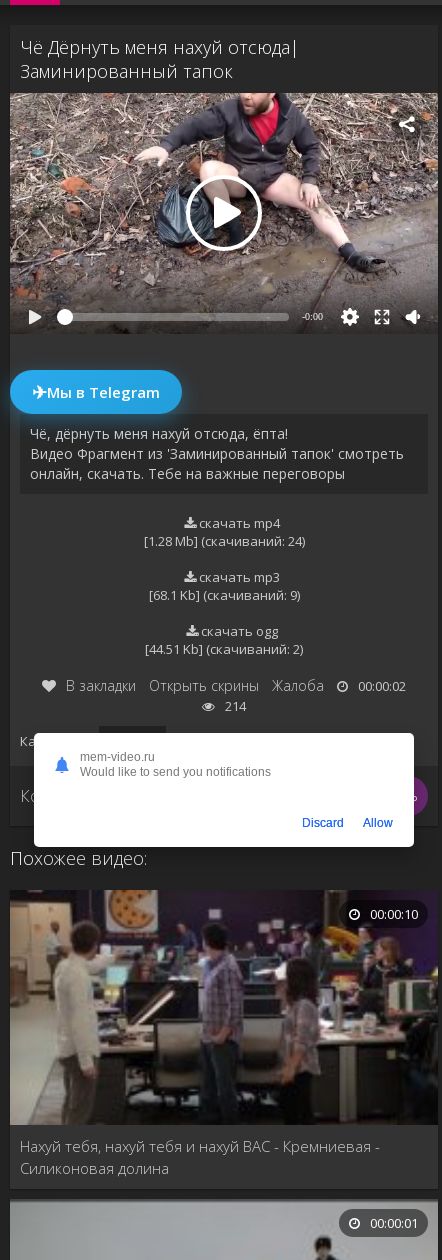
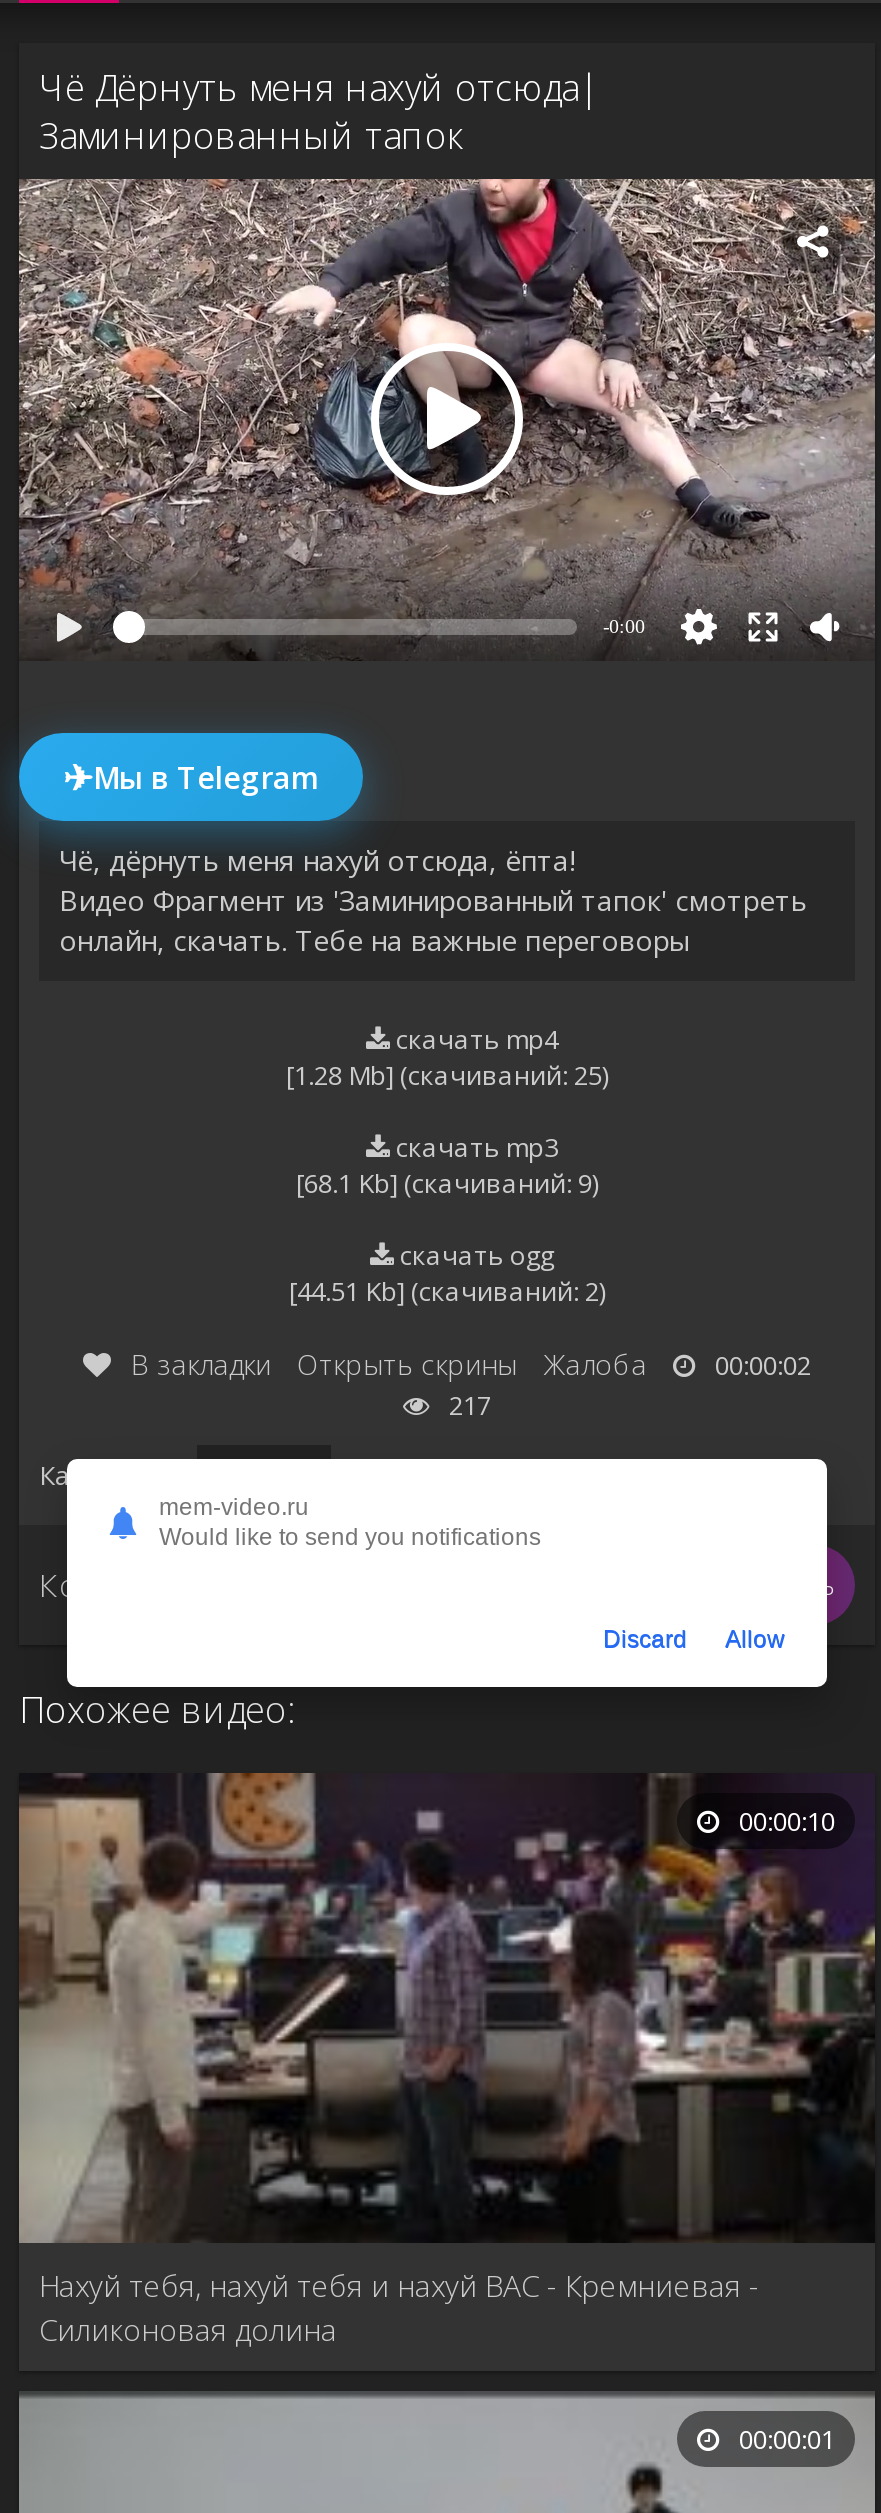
[143,532,304,550] [1.28 Mb] (cкачиваний: 24) -> [286,1057,608,1093] [1.28 Mb] (cкачиваний: 25)
[225,697,246,715] 214 -> [449,1387,491,1423] 217

